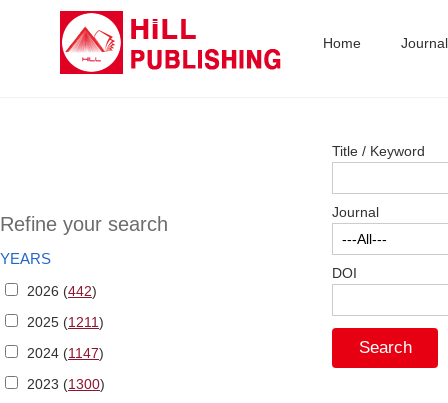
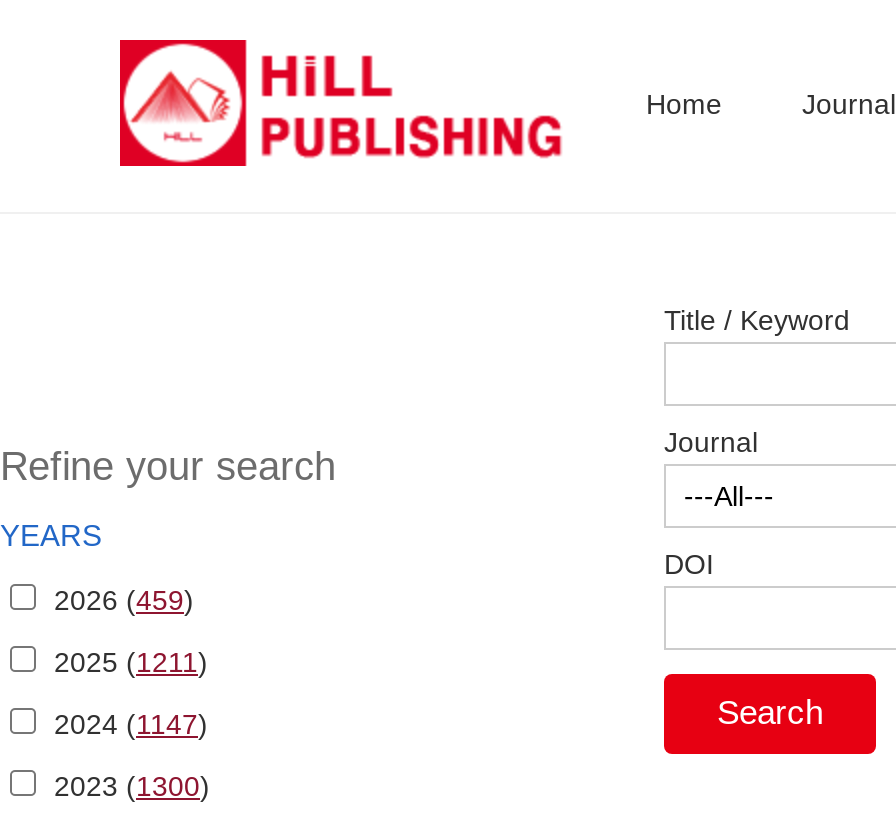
[27,283,97,299] 2026 (442) -> [54,584,194,616] 2026 (459)

